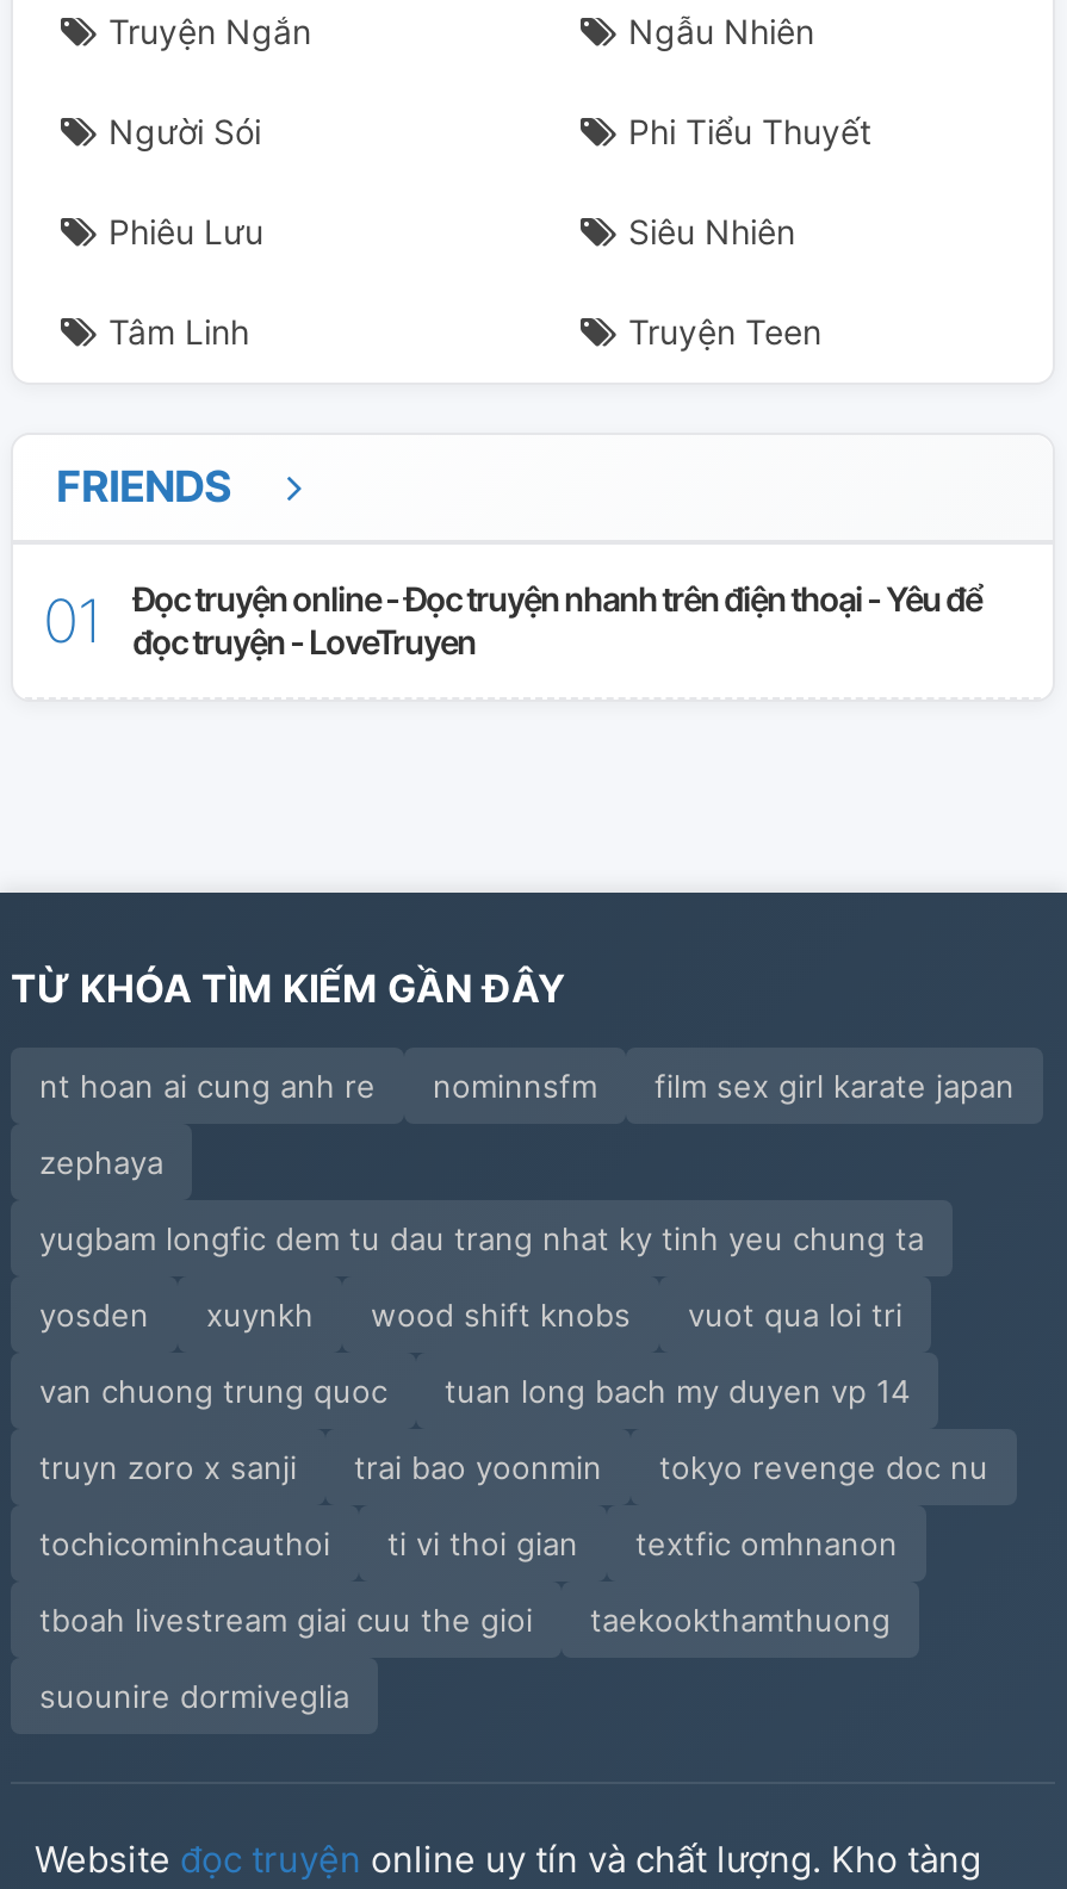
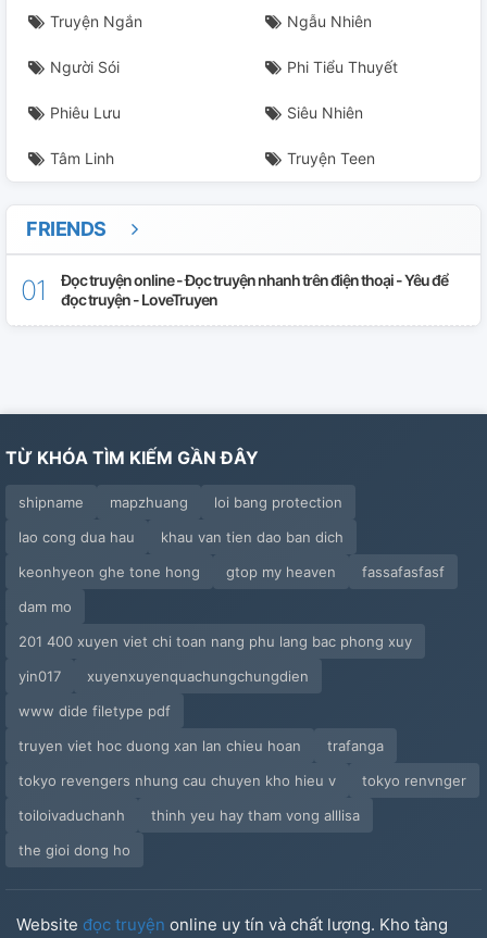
[39,1067,1015,1715] nt hoan ai cung anh re | nominnsfm | film sex girl karate japan | zephaya | yugbam longfic dem tu dau trang nhat ky tinh yeu chung ta | yosden | xuynkh | wood shift knobs | vuot qua loi tri | van chuong trung quoc | tuan long bach my duyen vp 14 | truyn zoro x sanji | trai bao yoonmin | tokyo revenge doc nu | tochicominhcauthoi | ti vi thoi gian | textfic omhnanon | tboah livestream giai cuu the gioi | taekookthamthuong | suounire dormiveglia -> [18,493,466,859] shipname | mapzhuang | loi bang protection | lao cong dua hau | khau van tien dao ban dich | keonhyeon ghe tone hong | gtop my heaven | fassafasfasf | dam mo | 201 400 xuyen viet chi toan nang phu lang bac phong xuy | yin017 | xuyenxuyenquachungchungdien | www dide filetype pdf | truyen viet hoc duong xan lan chieu hoan | trafanga | tokyo revengers nhung cau chuyen kho hieu v | tokyo renvnger | toiloivaduchanh | thinh yeu hay tham vong alllisa | the gioi dong ho

